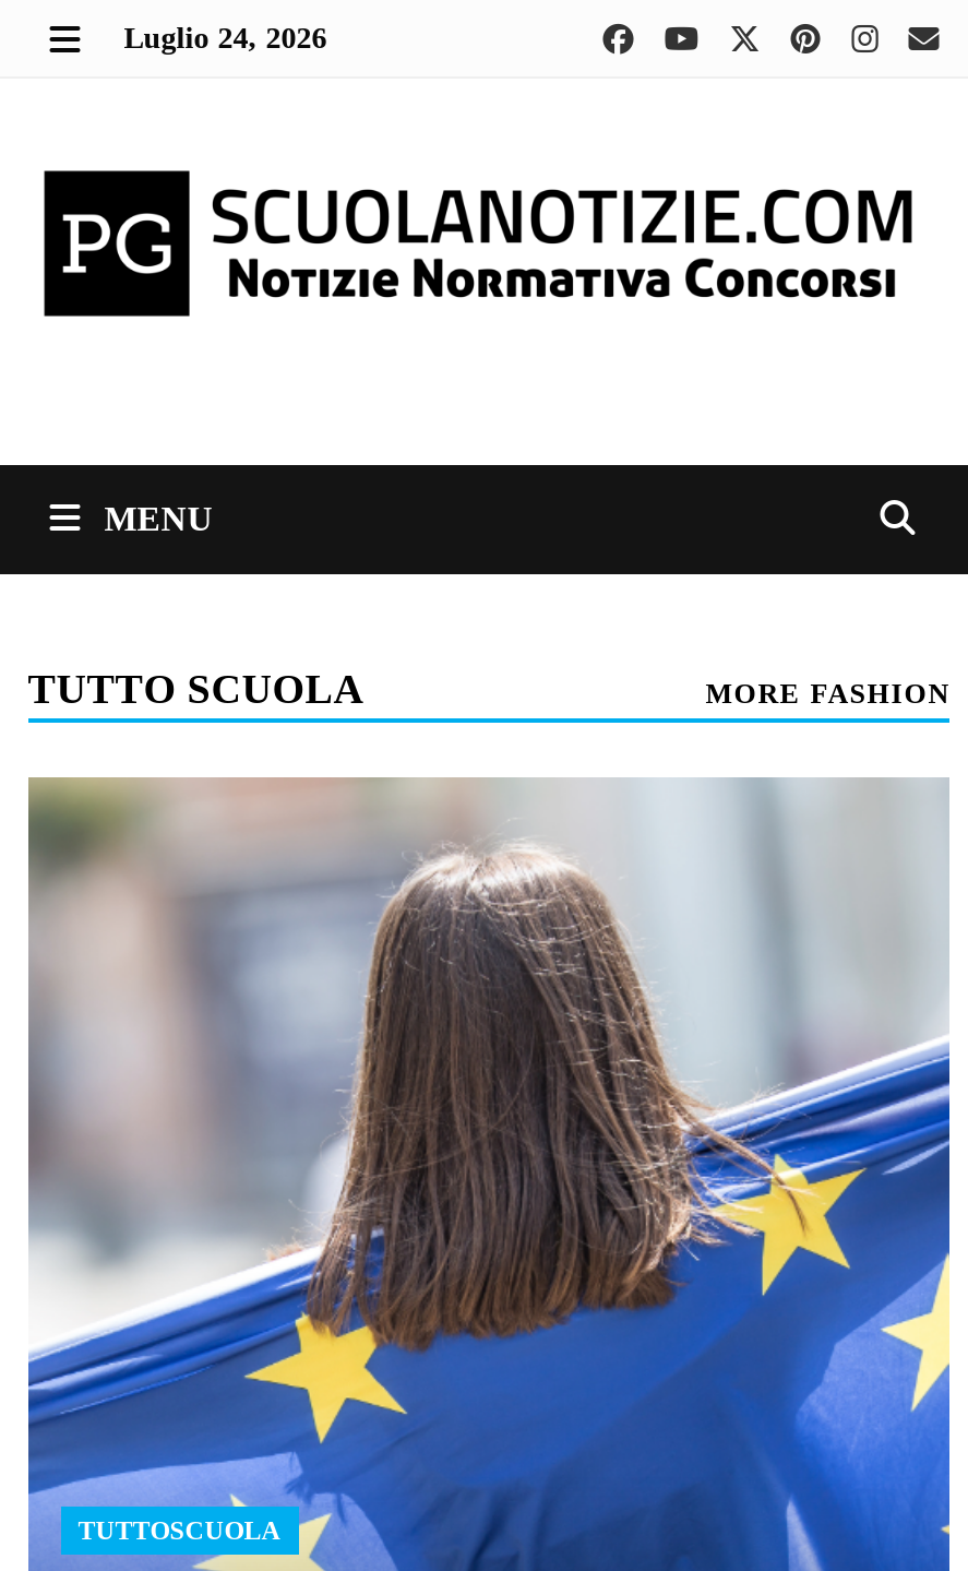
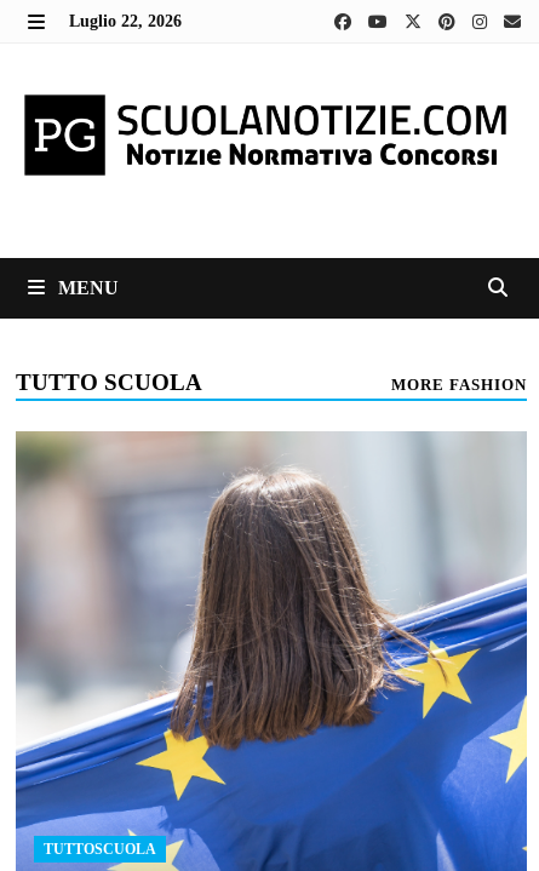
[124,22,327,55] Luglio 24, 2026 -> [69,12,181,30] Luglio 22, 2026

